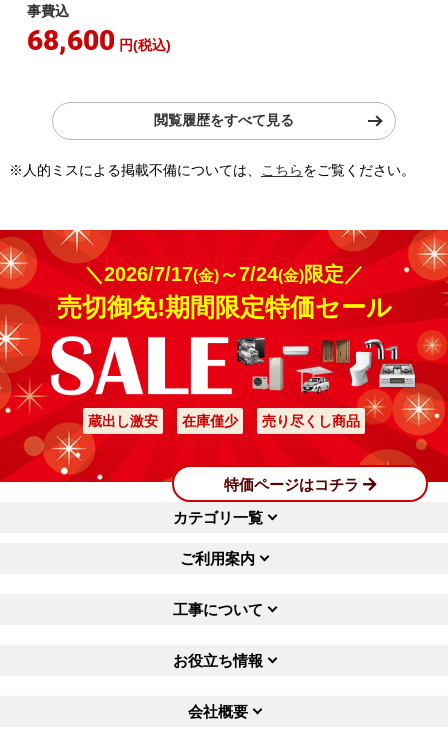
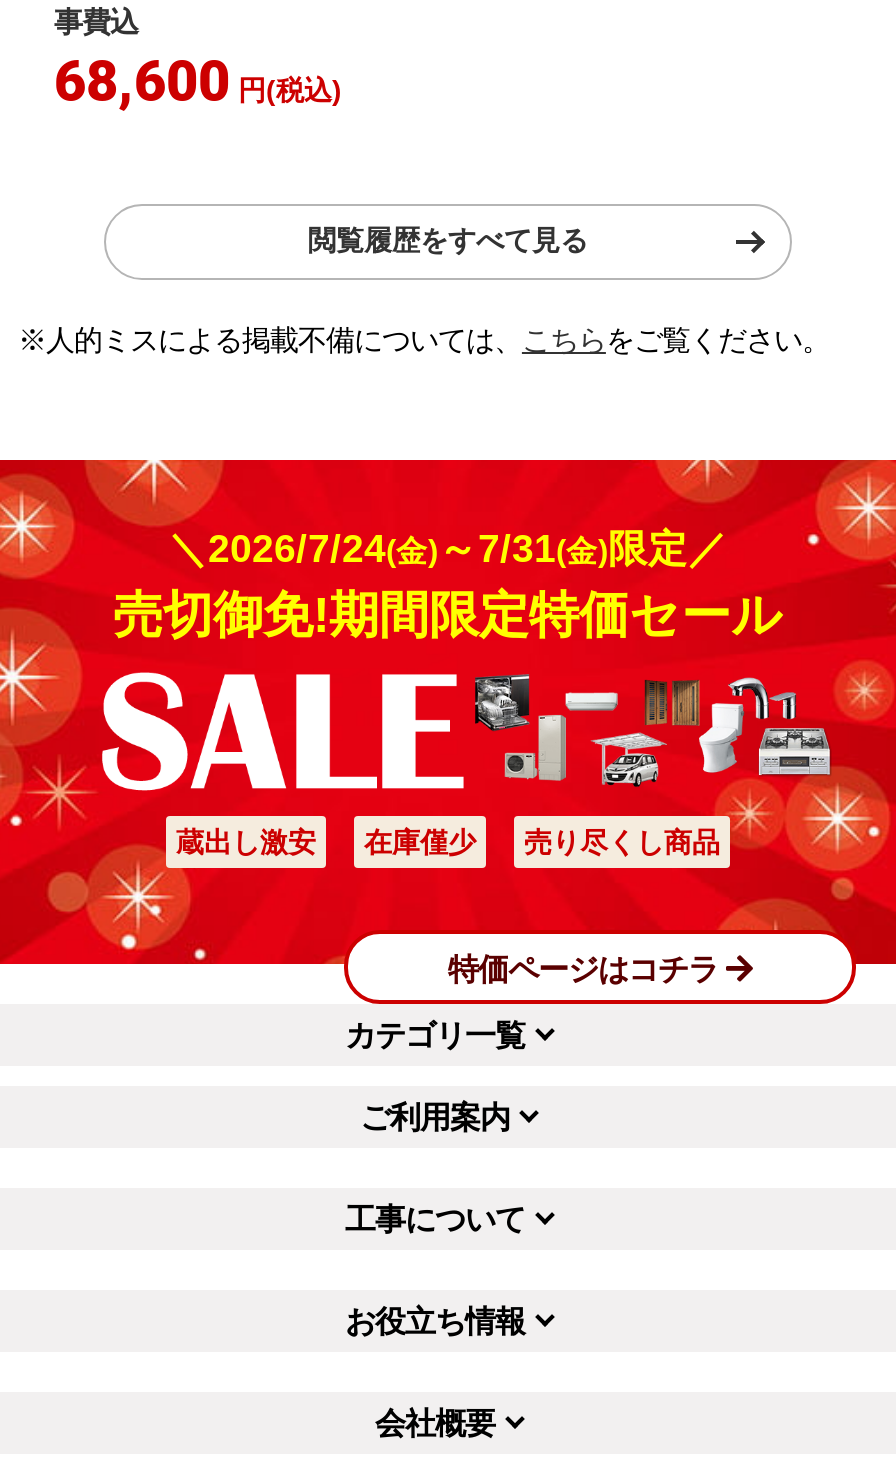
[84,263,364,285] ＼2026/7/17(金)～7/24(金)限定／ -> [168,525,728,569] ＼2026/7/24(金)～7/31(金)限定／

